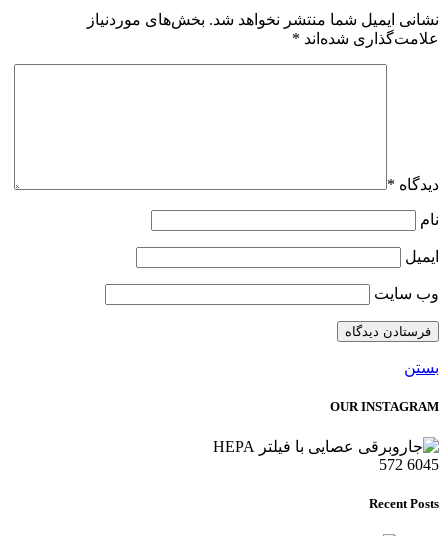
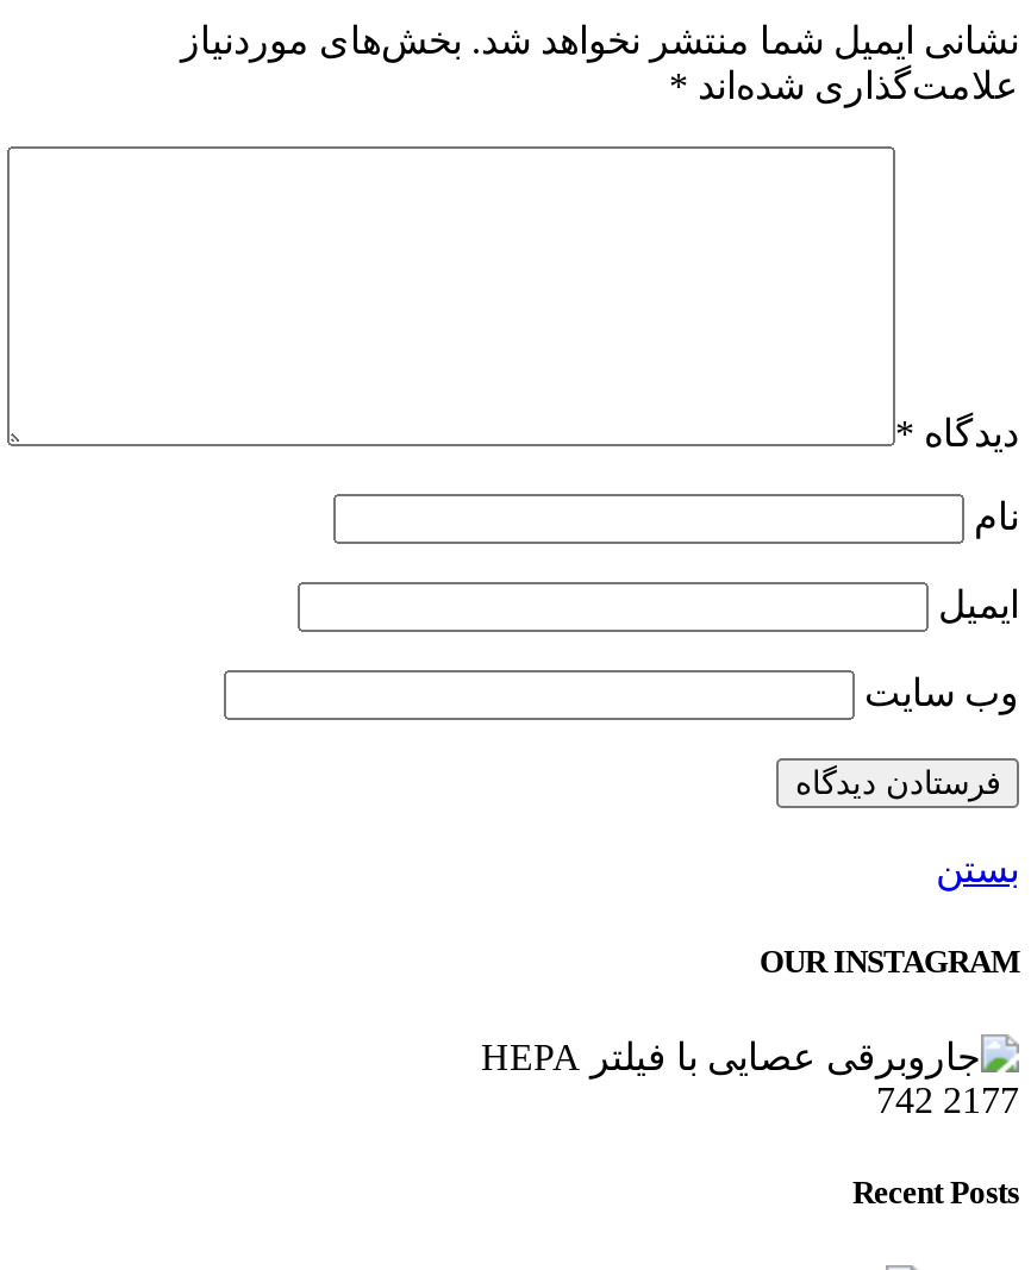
[379,456,403,473] 572 -> [876,1080,933,1120] 742
[407,456,439,473] 6045 -> [943,1080,1019,1120] 2177

